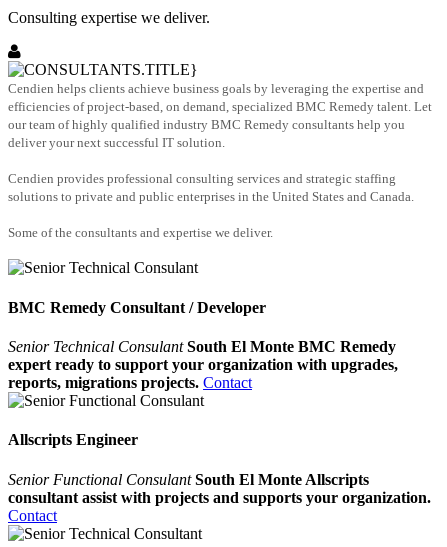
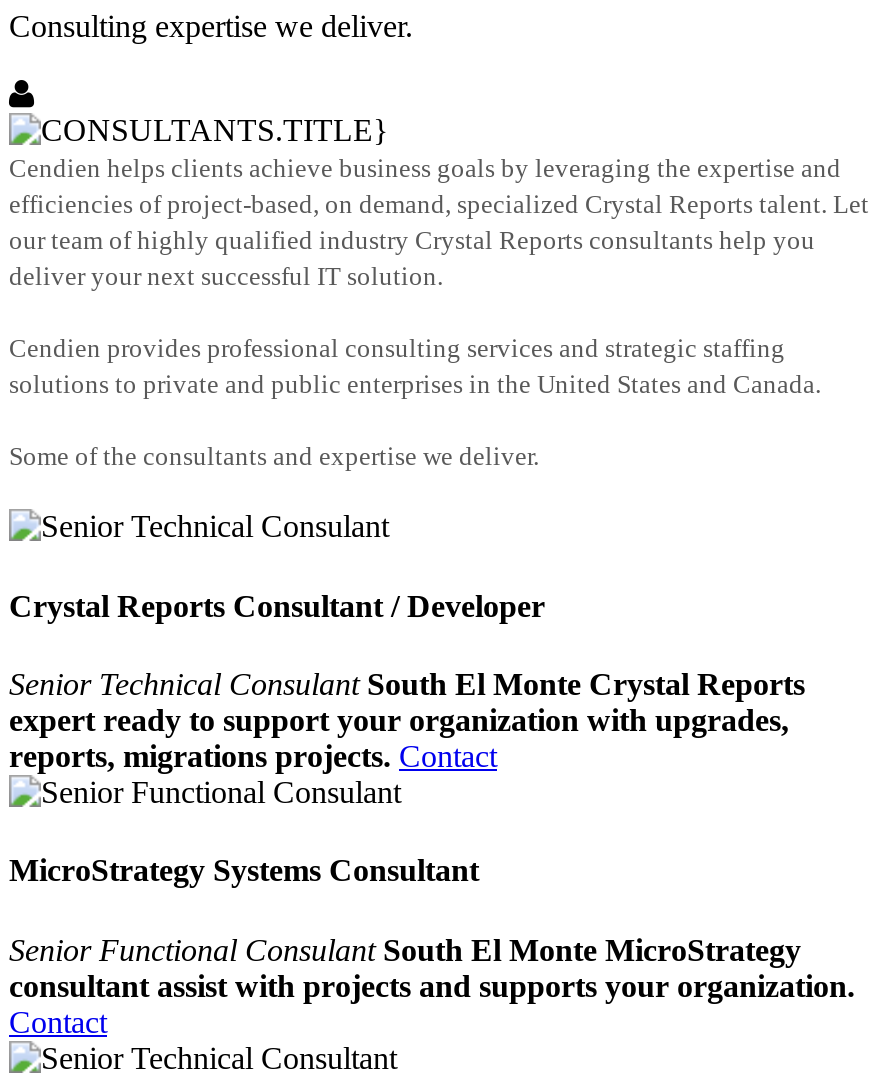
[8,99,432,114] efficiencies of project-based, on demand, specialized BMC Remedy talent. Let -> [9,190,869,220] efficiencies of project-based, on demand, specialized Crystal Reports talent. Let
[8,117,405,132] our team of highly qualified industry BMC Remedy consultants help you -> [9,226,815,256] our team of highly qualified industry Crystal Reports consultants help you
[8,299,266,316] BMC Remedy Consultant / Developer -> [9,588,545,622] Crystal Reports Consultant / Developer
[8,338,396,355] Senior Technical Consulant South El Monte BMC Remedy -> [9,667,805,701] Senior Technical Consulant South El Monte Crystal Reports
[8,431,138,448] Allscripts Engineer -> [9,854,479,888] MicroStrategy Systems Consultant
[8,470,369,487] Senior Functional Consulant South El Monte Allscripts -> [9,932,801,966] Senior Functional Consulant South El Monte MicroStrategy

